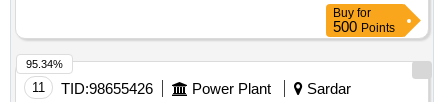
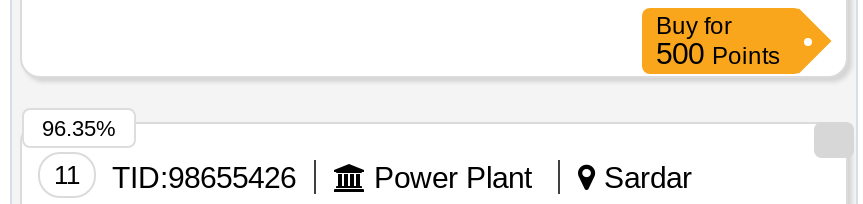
[26,58,63,70] 95.34% -> [42,116,116,140] 96.35%

